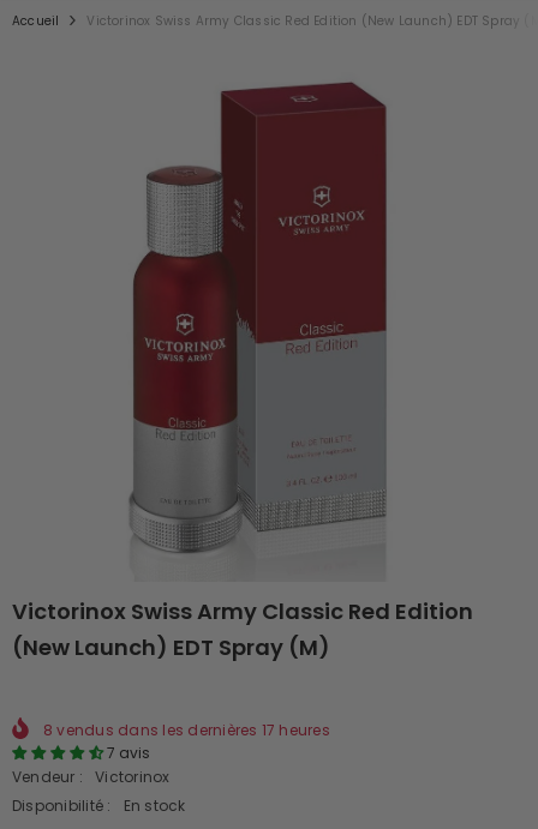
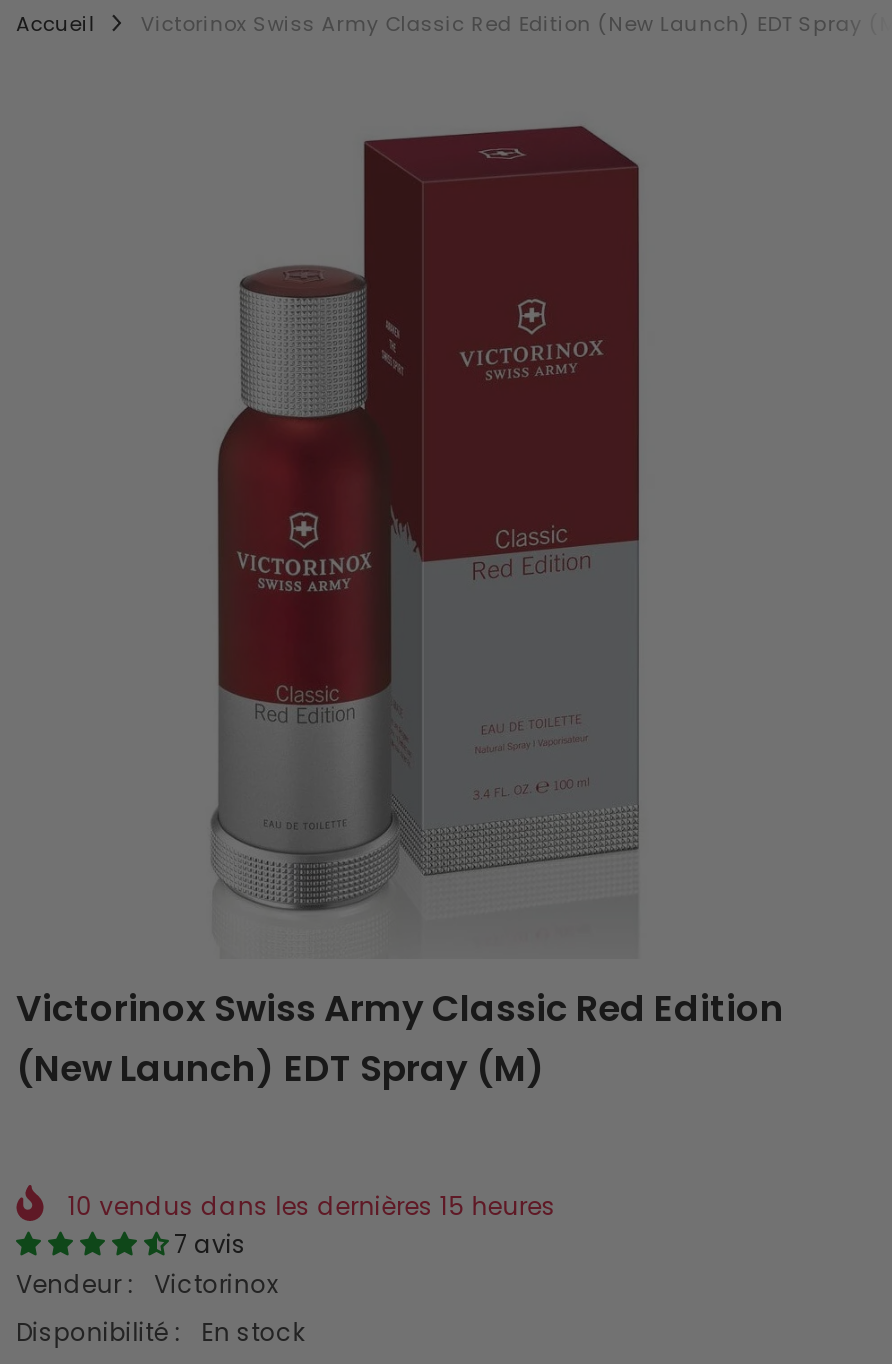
[43,720,330,740] 8 vendus dans les dernières 17 heures -> [68,1189,556,1223] 10 vendus dans les dernières 15 heures

